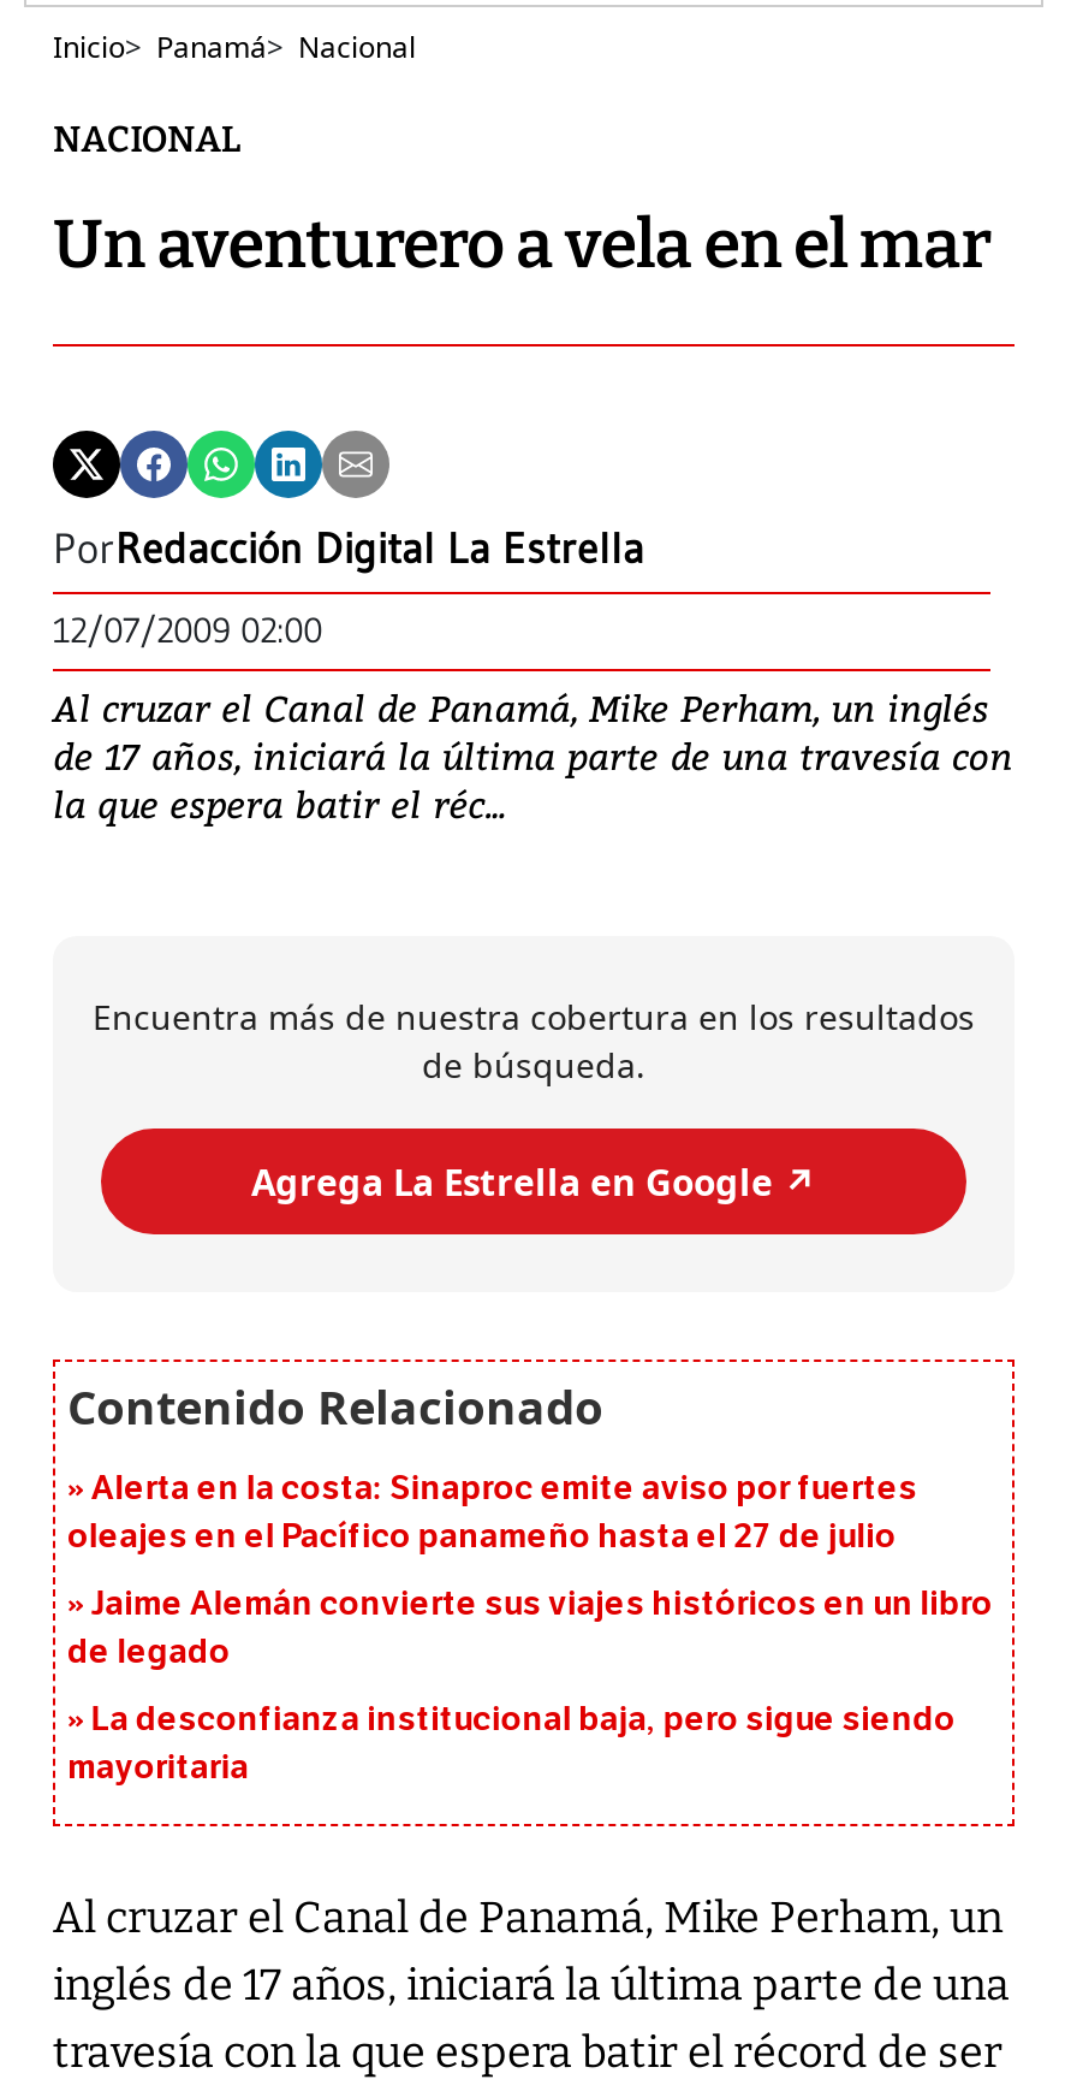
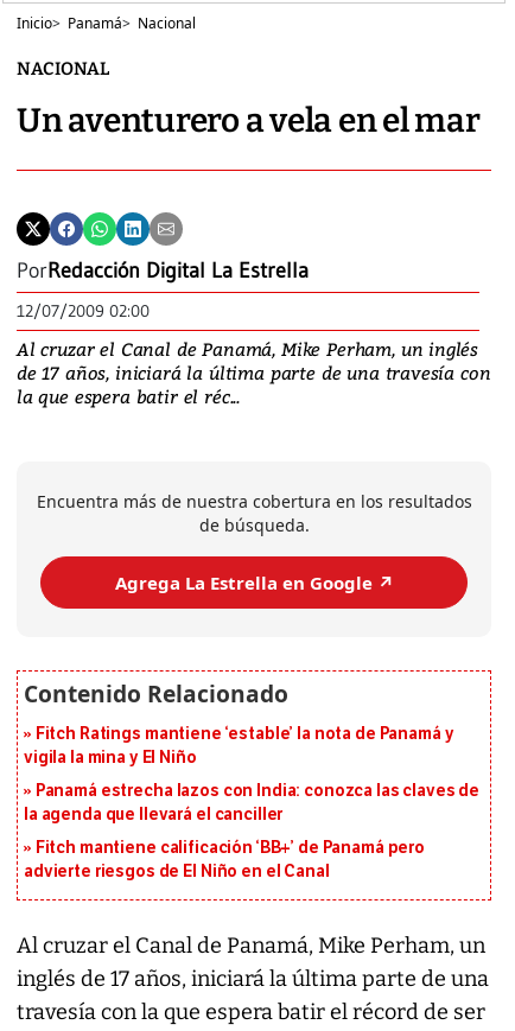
[67,1469,917,1558] Alerta en la costa: Sinaproc emite aviso por fuertes | oleajes en el Pacífico panameño hasta el 27 de julio -> [24,724,454,768] Fitch Ratings mantiene ‘estable’ la nota de Panamá y | vigila la mina y El Niño
[67,1584,993,1674] Jaime Alemán convierte sus viajes históricos en un libro | de legado -> [24,781,480,825] Panamá estrecha lazos con India: conozca las claves de | la agenda que llevará el canciller
[67,1700,955,1789] La desconfianza institucional baja, pero sigue siendo | mayoritaria -> [24,838,425,882] Fitch mantiene calificación ‘BB+’ de Panamá pero | advierte riesgos de El Niño en el Canal

